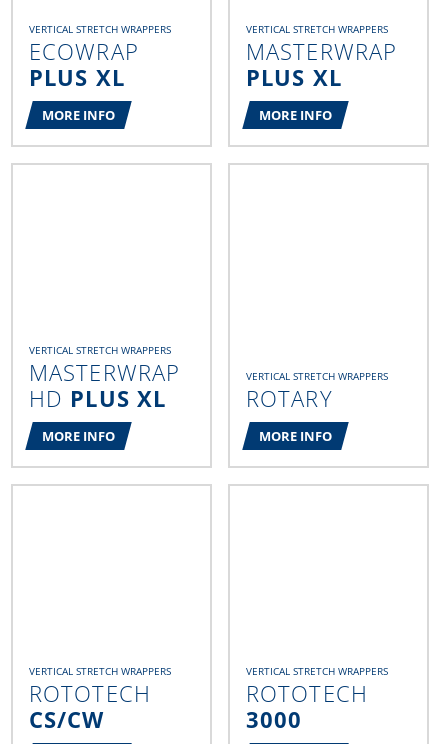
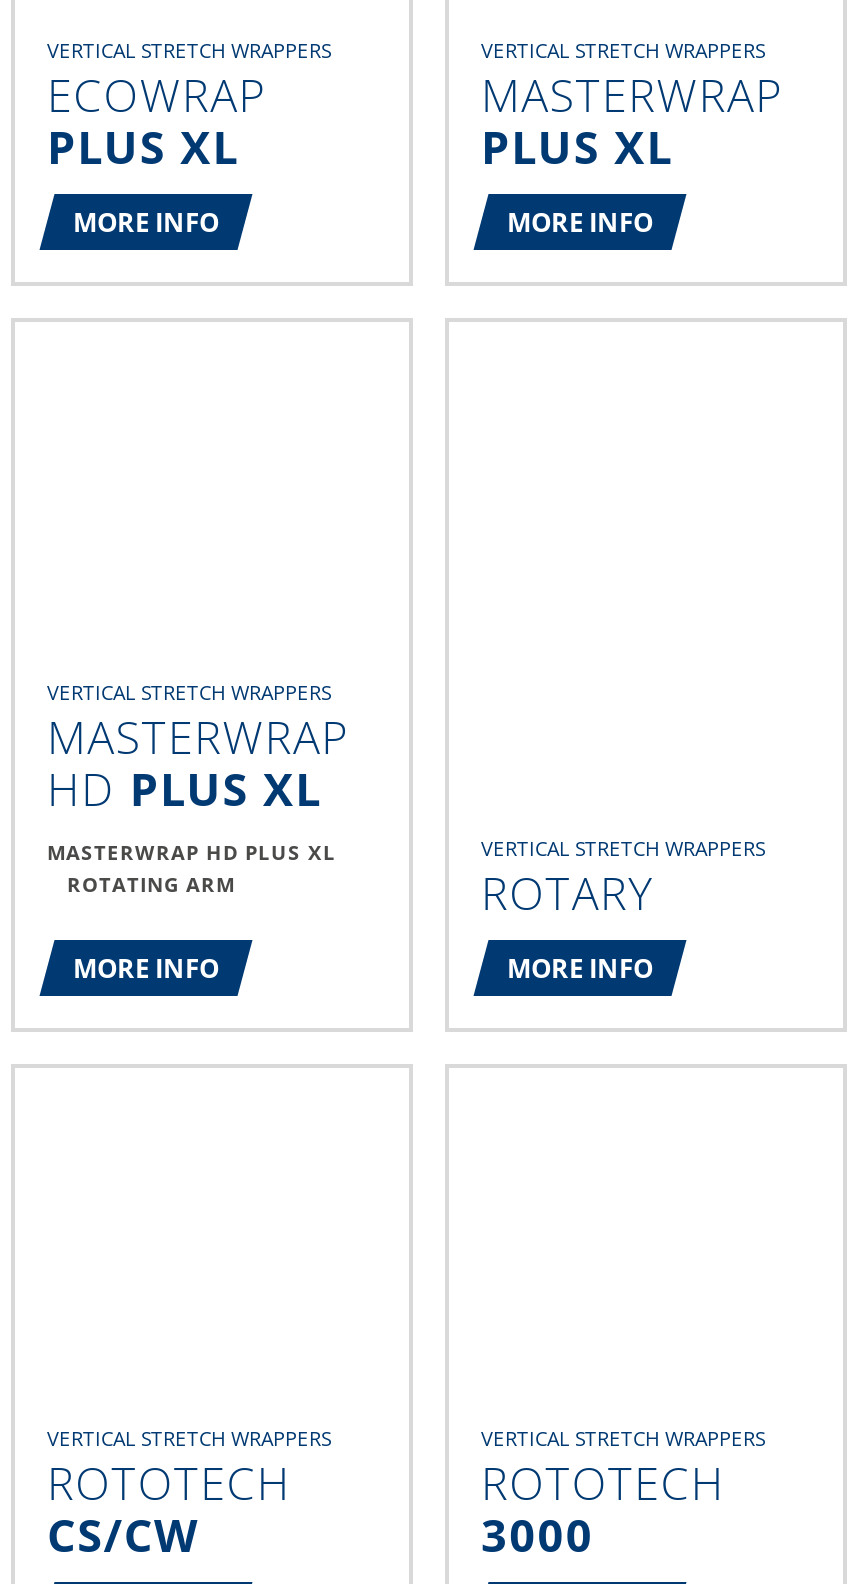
none -> [47,838,336,898] MASTERWRAP HD PLUS XL | ROTATING ARM

